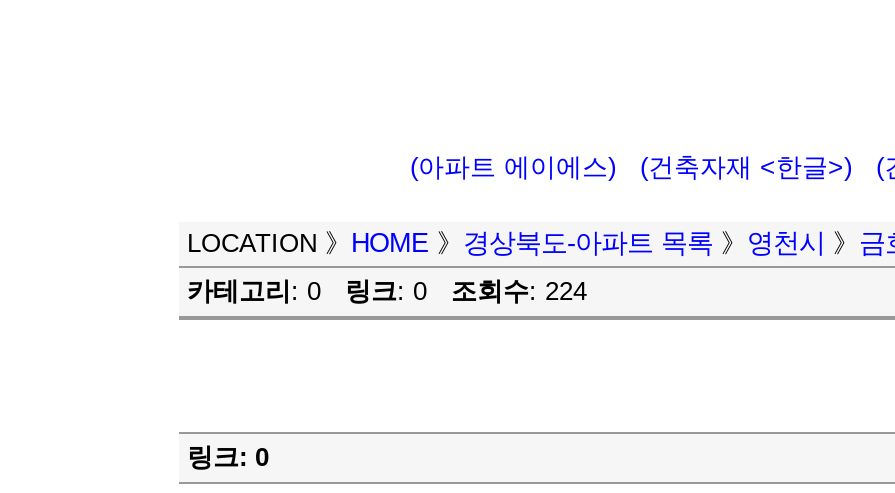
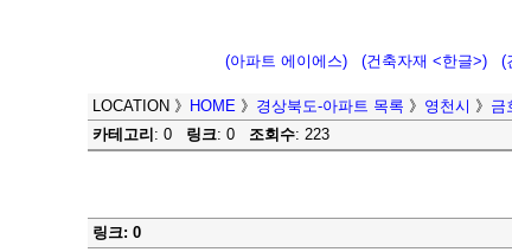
[187,276,587,306] 카테고리: 0 링크: 0 조회수: 224 -> [92,125,329,143] 카테고리: 0 링크: 0 조회수: 223

